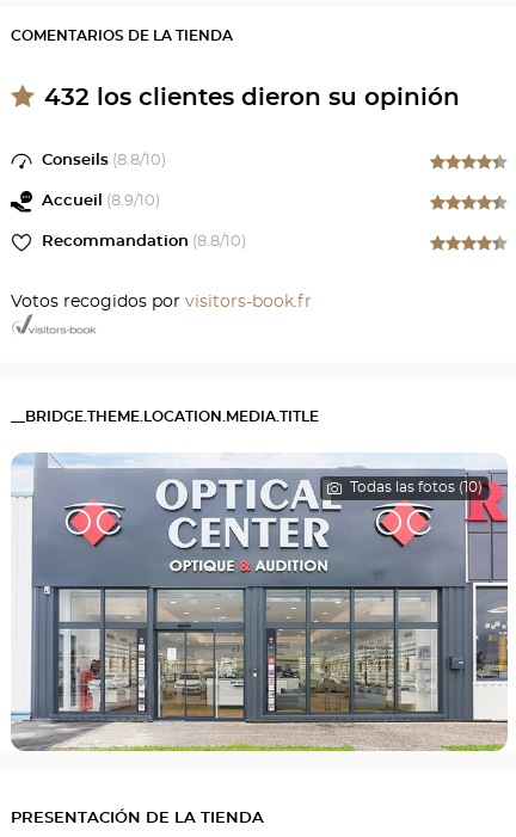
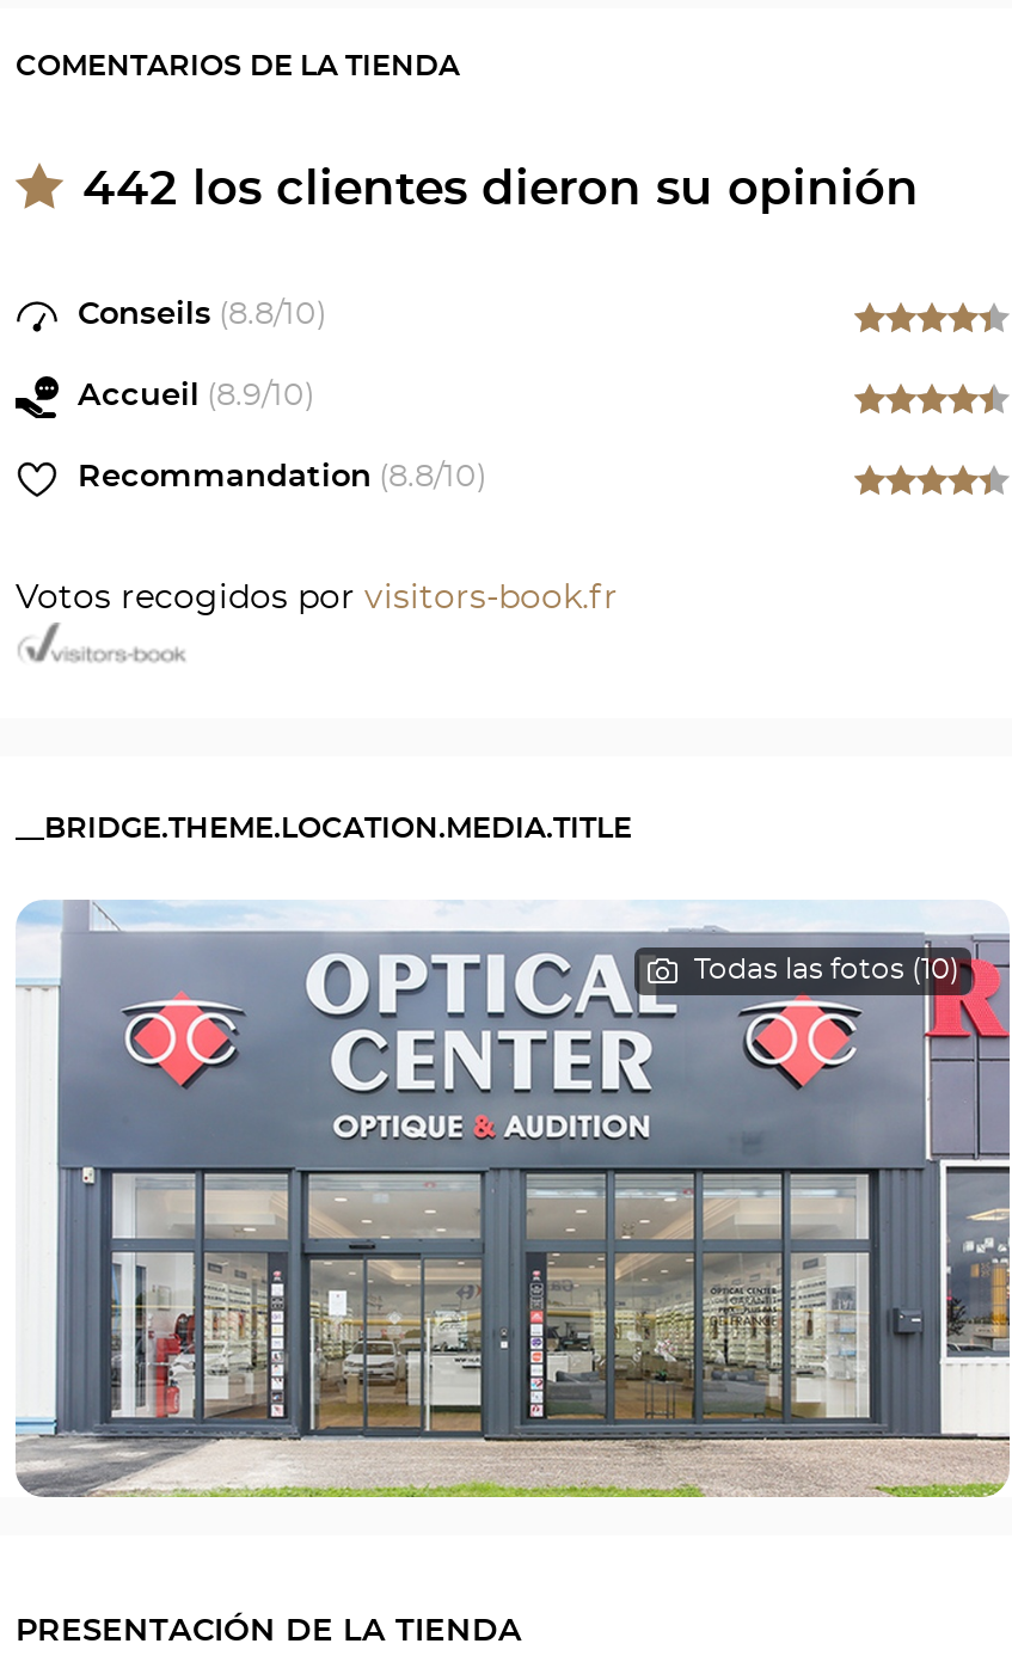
[44,86,460,110] 432 los clientes dieron su opinión -> [82,166,919,214] 442 los clientes dieron su opinión

